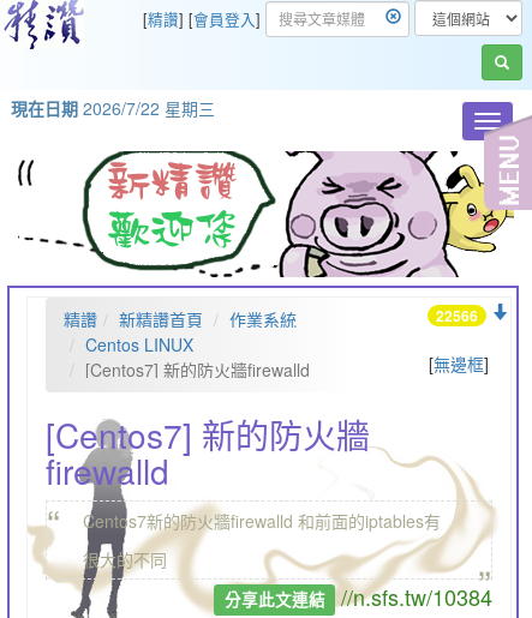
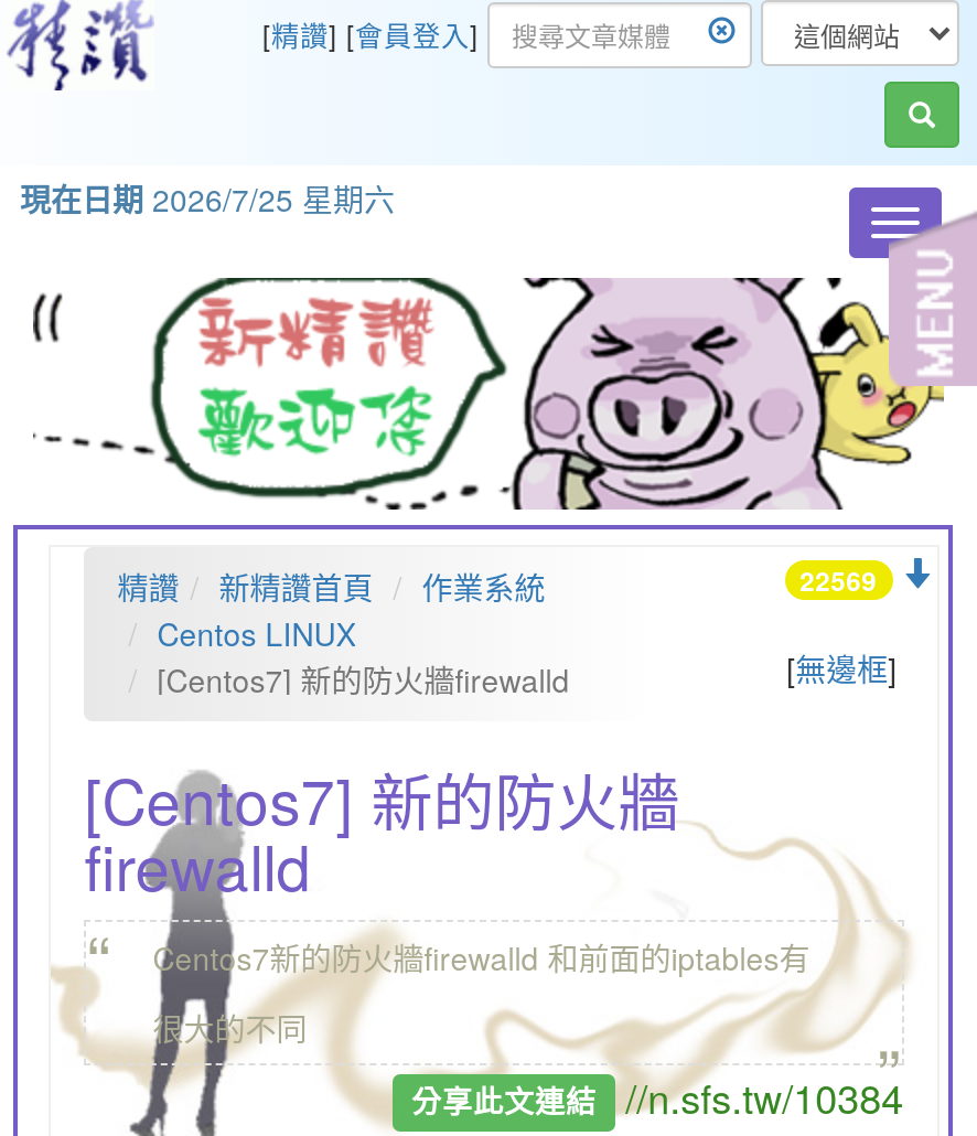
[11,96,215,120] 現在日期2026/7/22 星期三 -> [20,176,395,221] 現在日期2026/7/25 星期六
[435,304,477,326] 22566 -> [800,559,877,599] 22569

